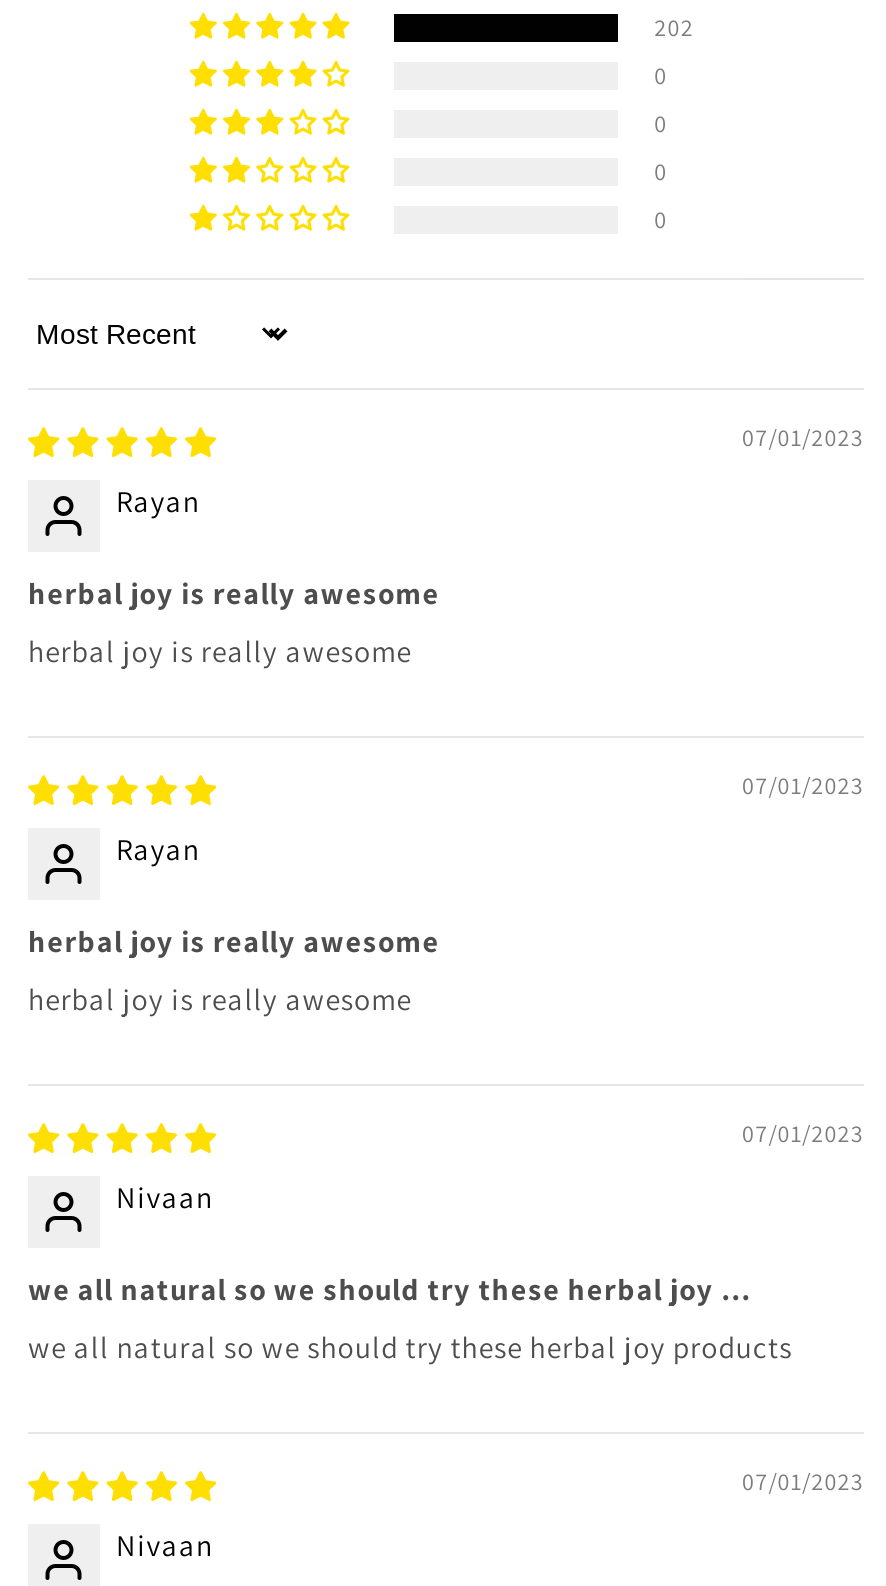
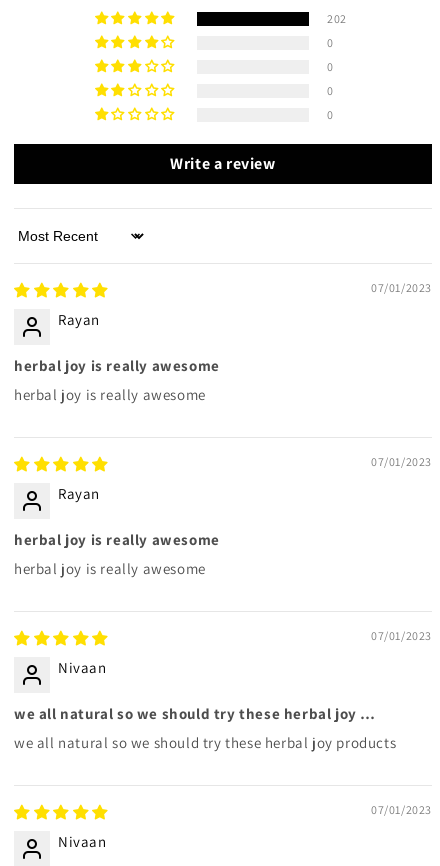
none -> [170,153,276,174] Write a review

